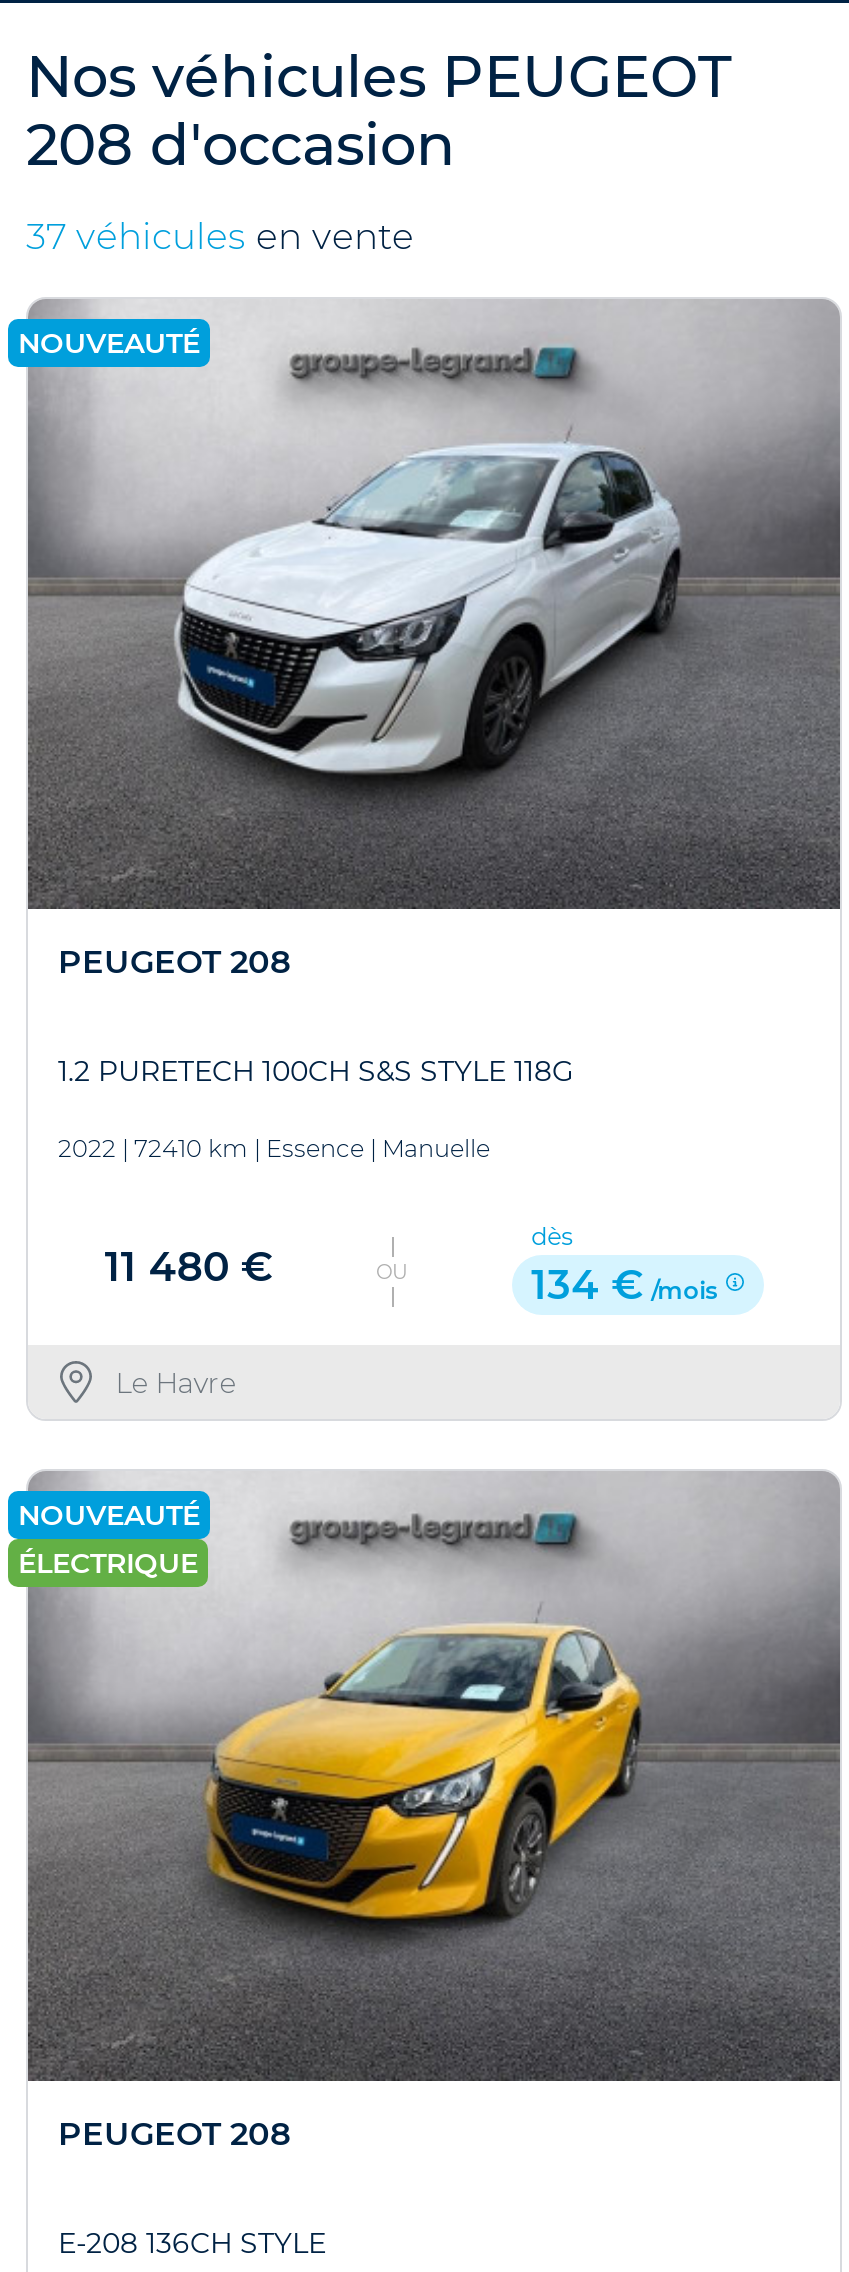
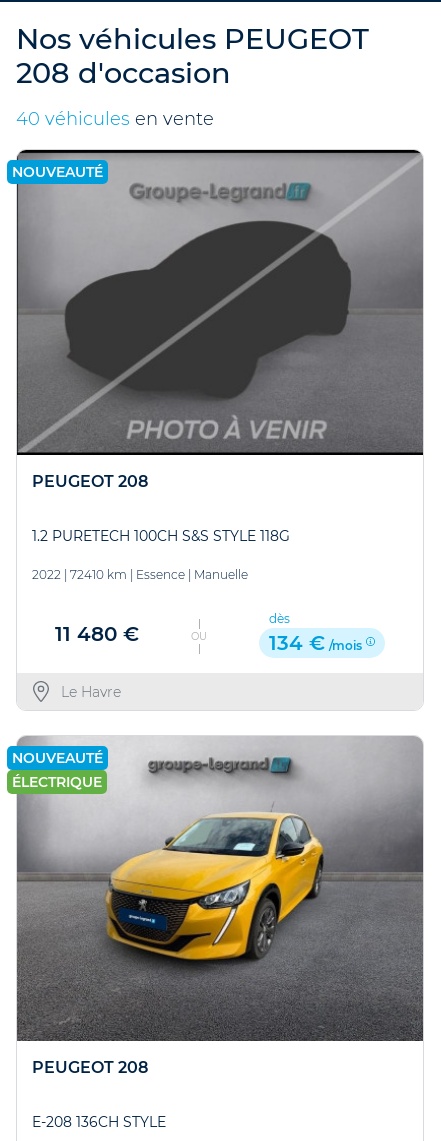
[26,215,414,259] 37 véhicules en vente -> [16,108,214,130] 40 véhicules en vente
[28,299,836,909] [image] -> [17,149,421,454] [image]

